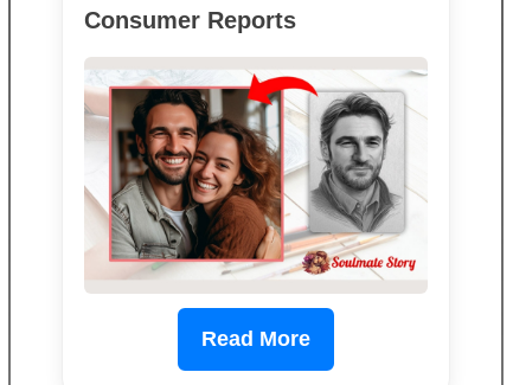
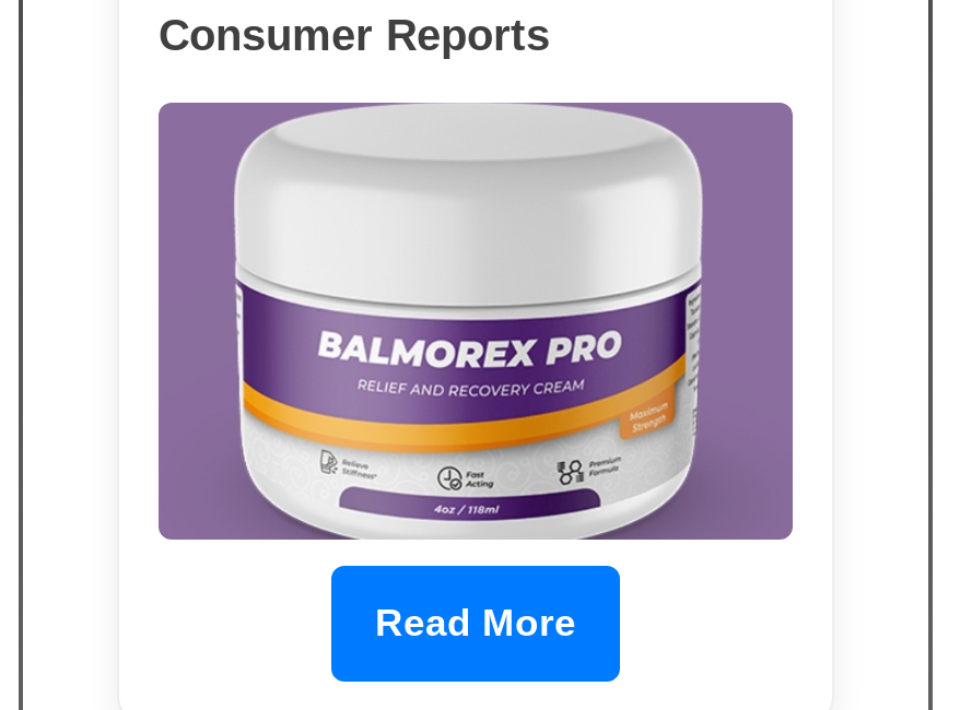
[84,56,428,291] [image] -> [156,100,795,540] [image]

